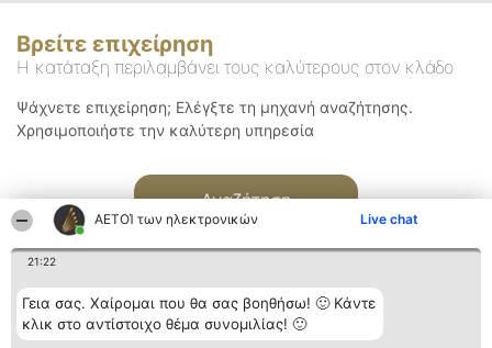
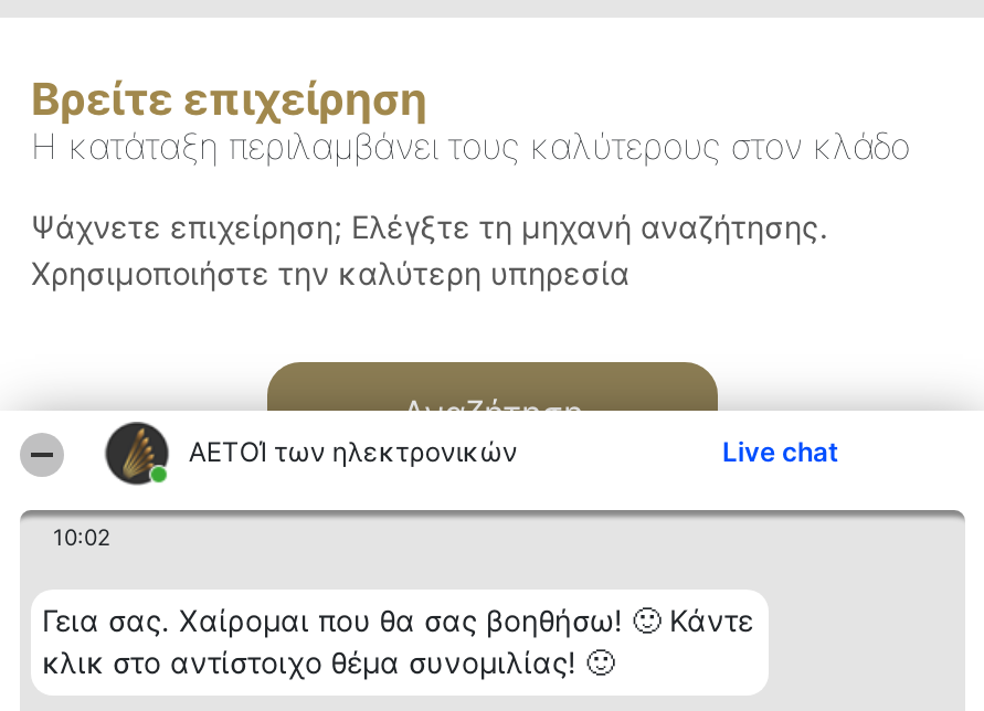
[27,255,56,268] 21:22 -> [53,523,110,550] 10:02

